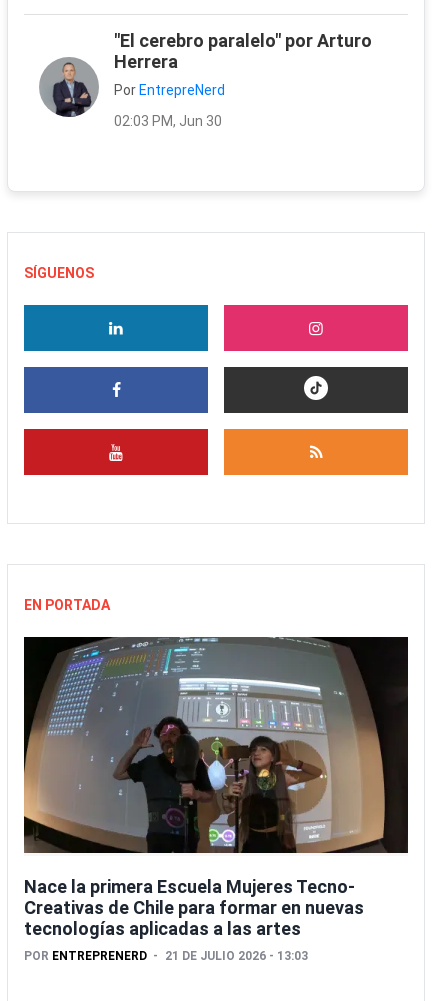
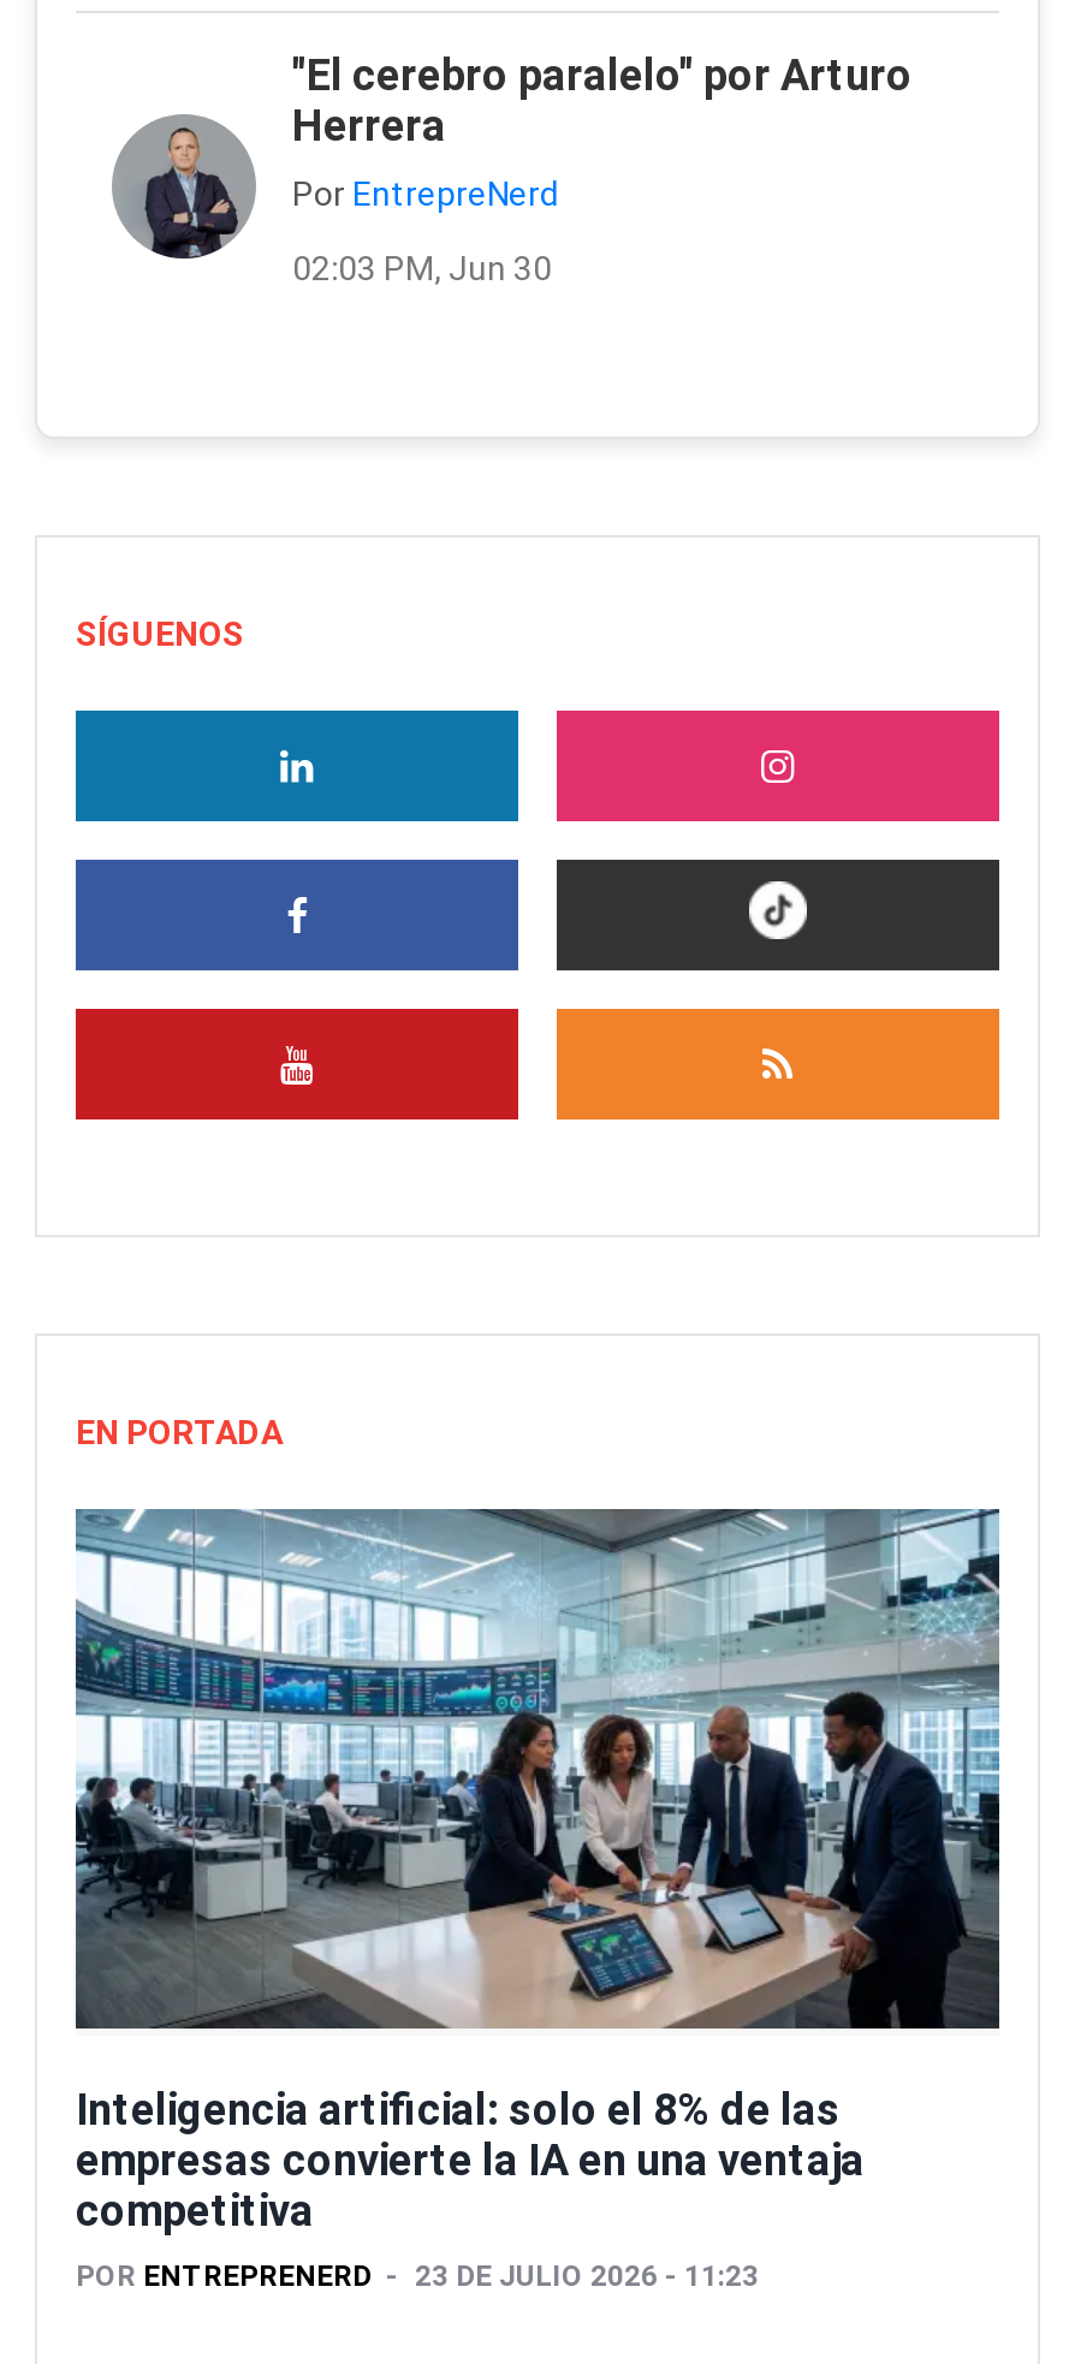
[23,636,409,939] [image] | Nace la primera Escuela Mujeres Tecno- | Creativas de Chile para formar en nuevas | tecnologías aplicadas a las artes -> [73,1507,1002,2235] [image] | Inteligencia artificial: solo el 8% de las | empresas convierte la IA en una ventaja | competitiva
[24,949,308,963] POR ENTREPRENERD 21 DE JULIO 2026 - 13:03 -> [76,2259,759,2293] POR ENTREPRENERD 23 DE JULIO 2026 - 11:23

